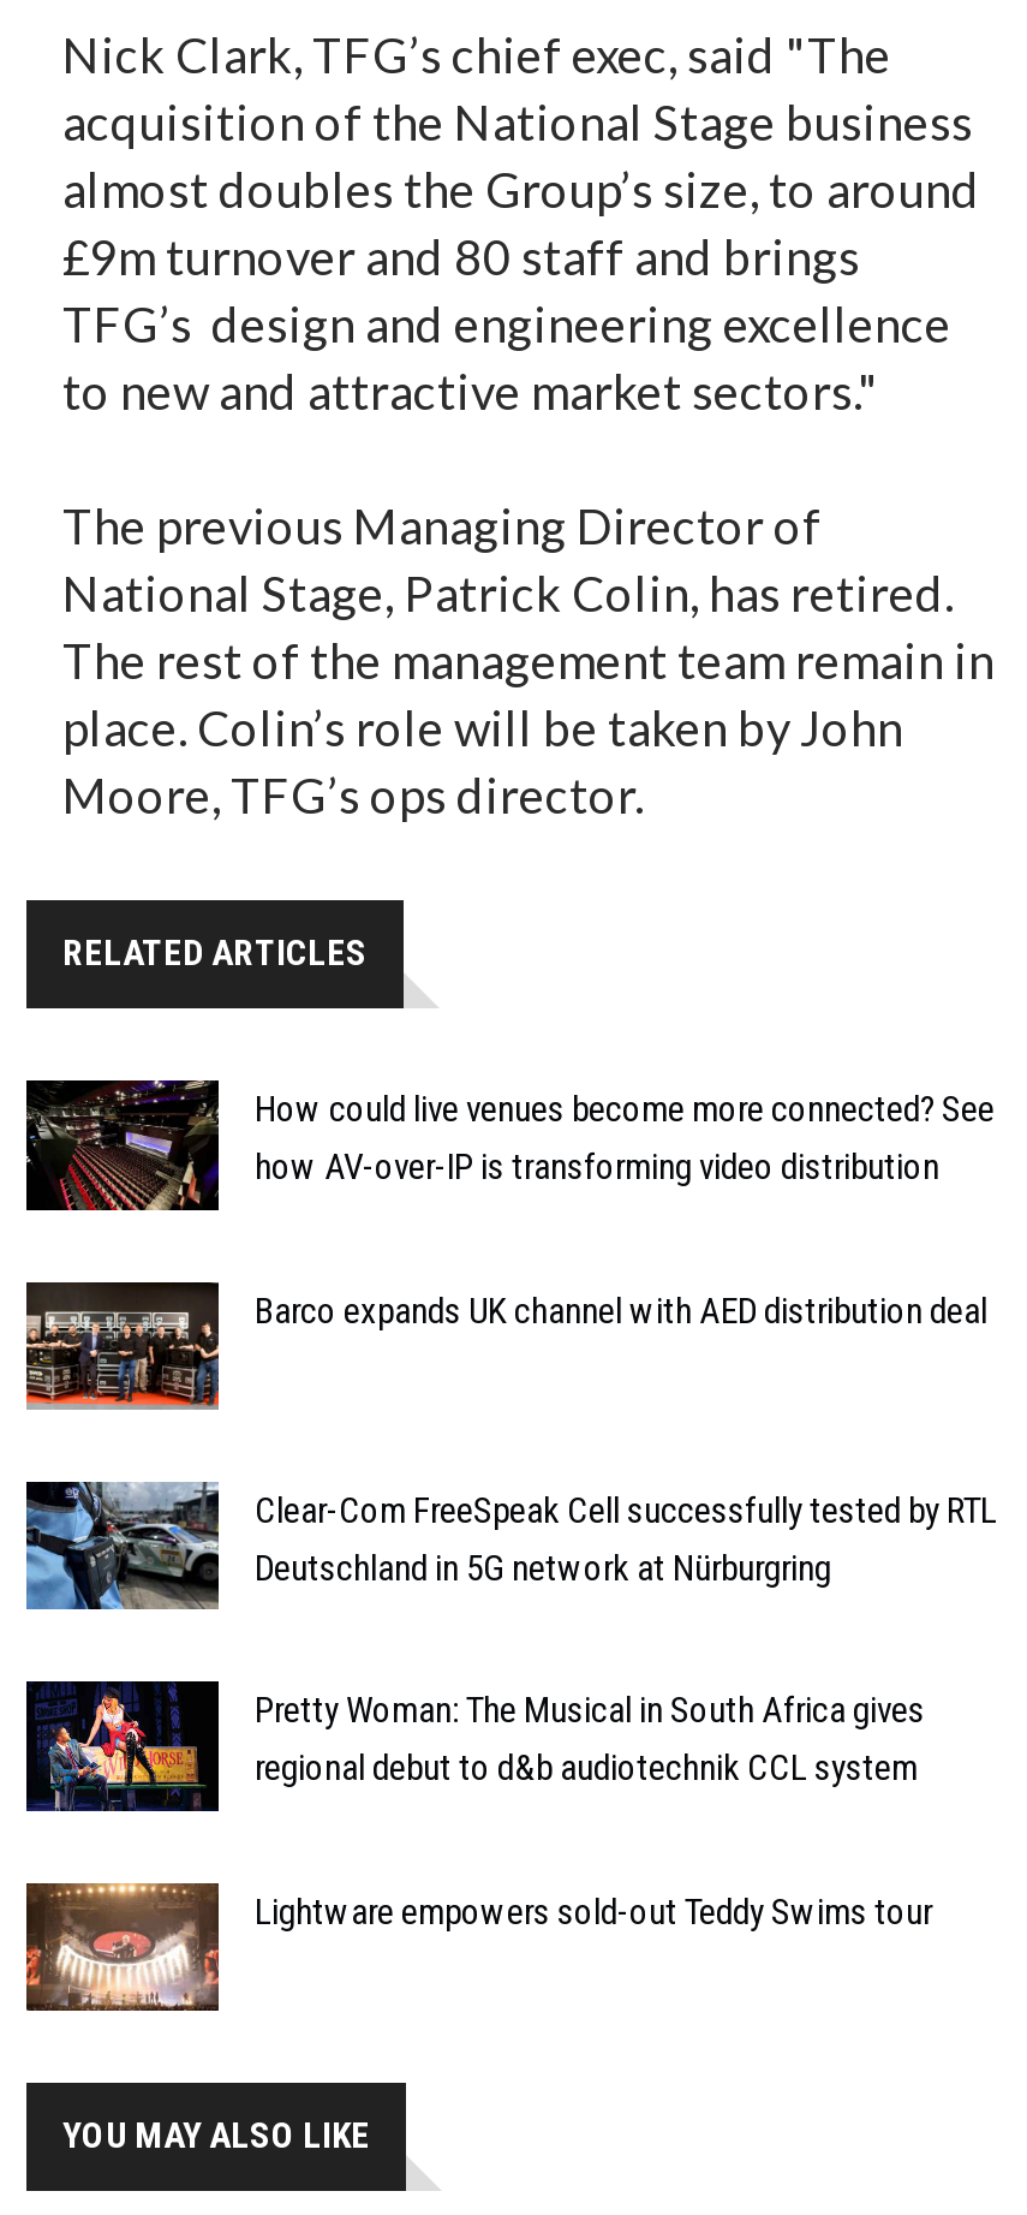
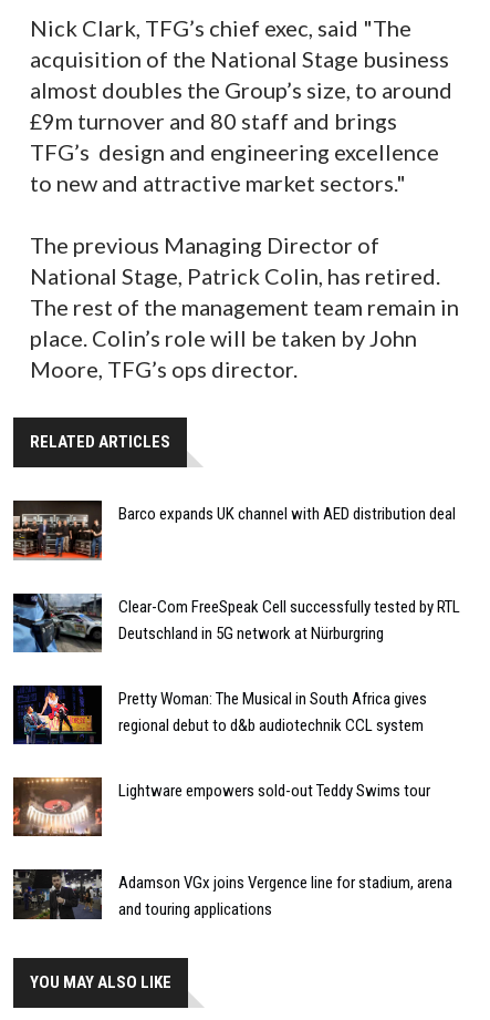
[26,1078,995,1213] [image] | How could live venues become more connected? See | how AV-over-IP is transforming video distribution -> none
moved [22,1282,997,1933] -> [11,502,460,801]: [image] | Barco expands UK channel with AED distribution deal | Clear-Com FreeSpeak Cell successfully tested by RTL | Deutschland in 5G network at Nürburgring | Pretty Woman: The Musical in South Africa gives | regional debut to d&b audiotechnik CCL system | Lightware empowers sold-out Teddy Swims tour
moved [22,1881,223,2015] -> [11,777,104,839]: [image]
none -> [12,868,452,921] [image] | Adamson VGx joins Vergence line for stadium, arena | and touring applications

